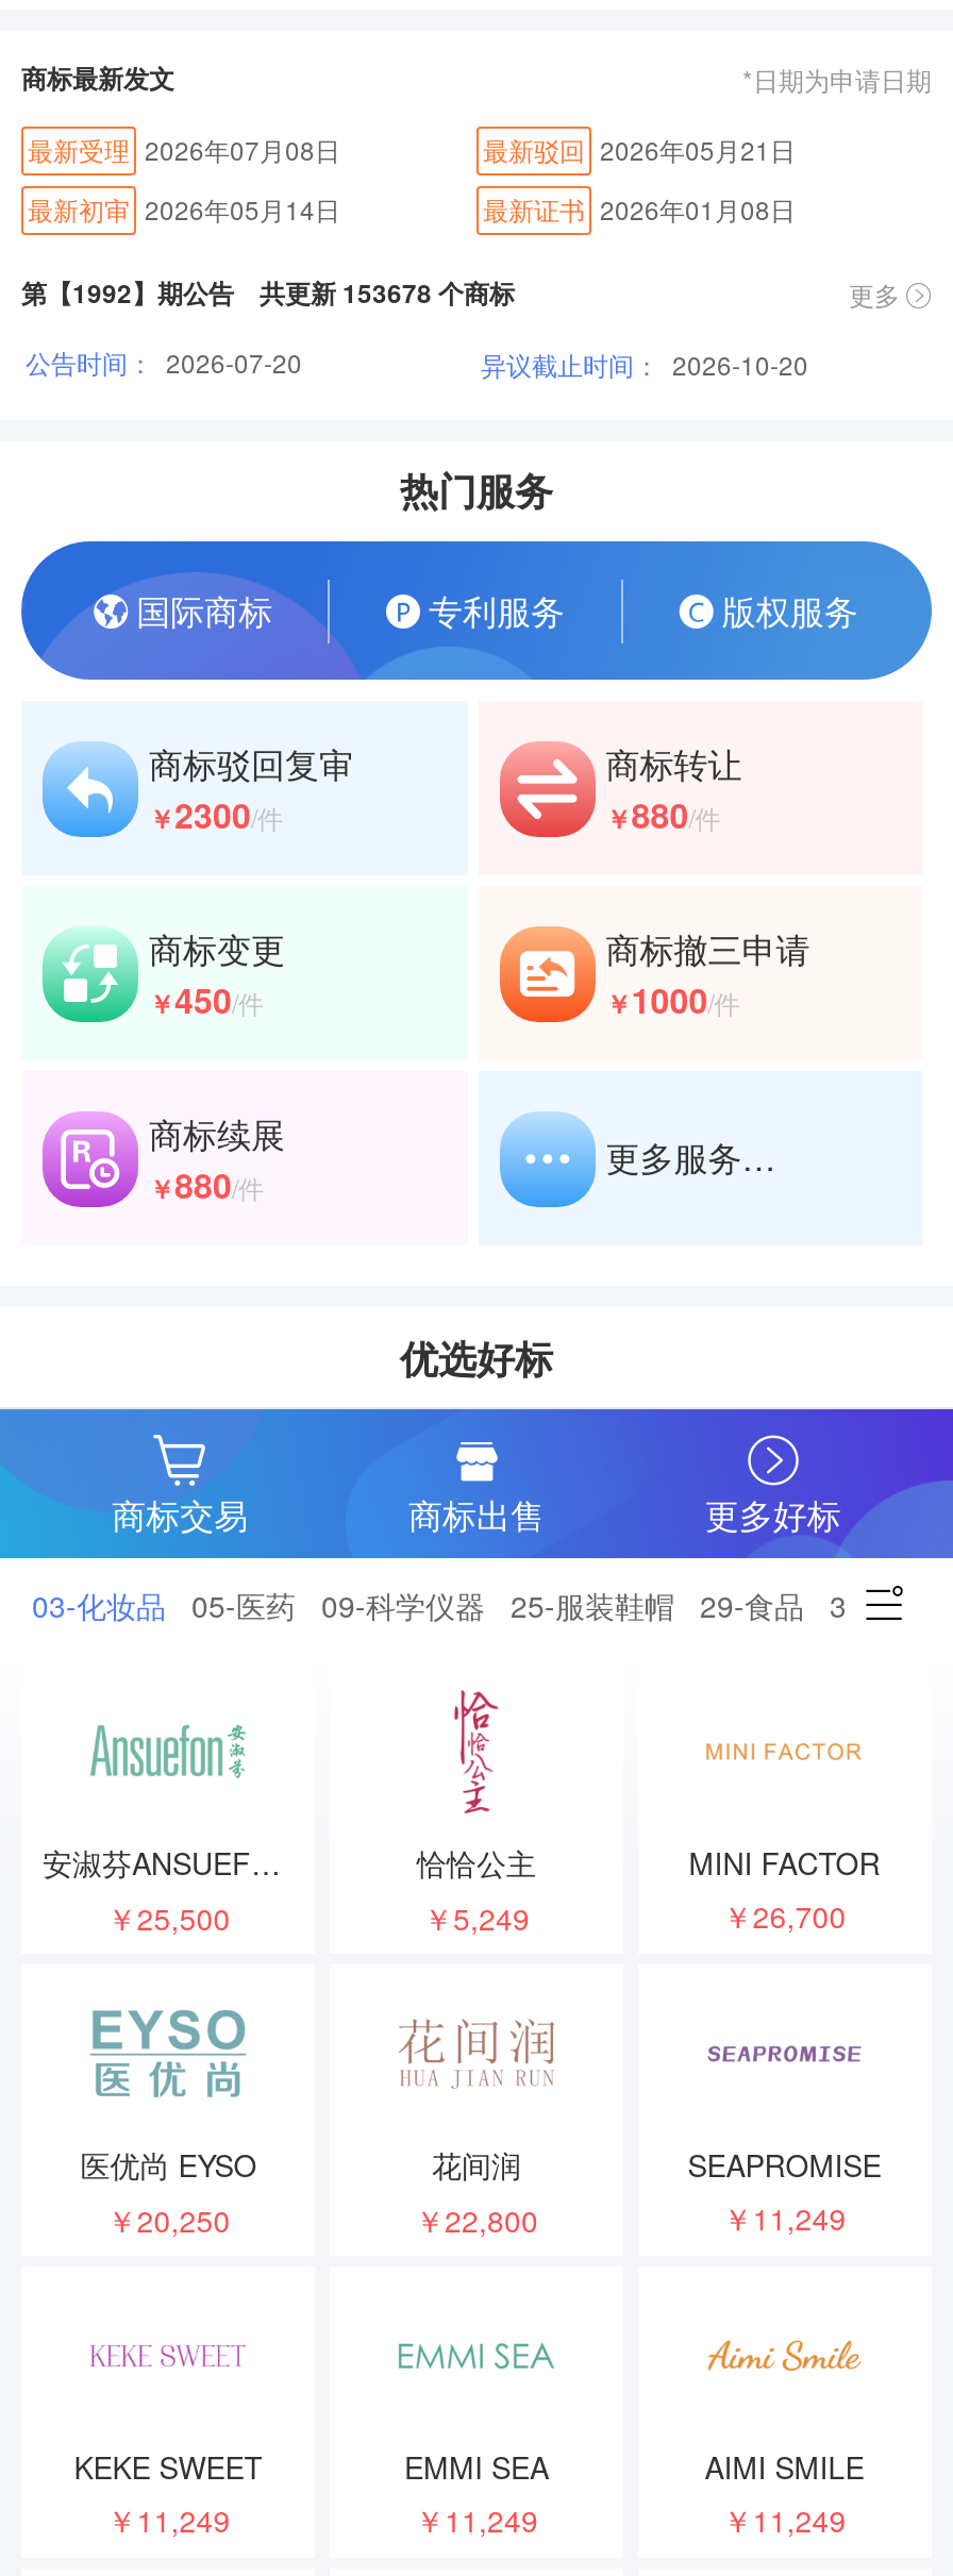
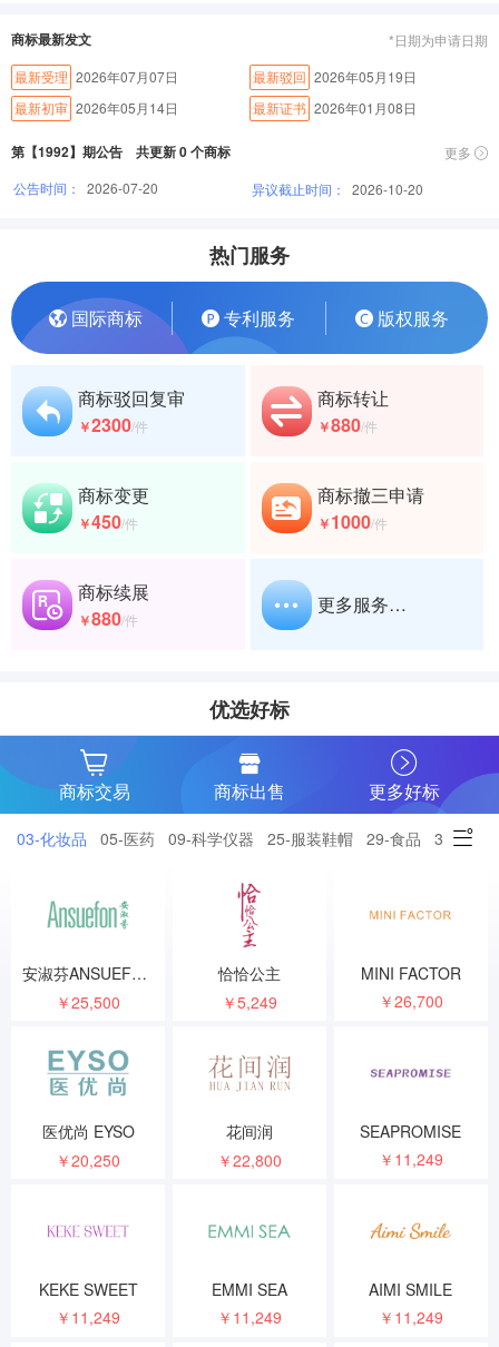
[28,131,340,167] 最新受理 2026年07月08日 -> [14,67,178,86] 最新受理 2026年07月07日
[483,131,796,167] 最新驳回 2026年05月21日 -> [253,67,417,86] 最新驳回 2026年05月19日
[21,273,515,312] 第【1992】期公告 共更新 153678 个商标 -> [11,141,231,161] 第【1992】期公告 共更新 0 个商标

